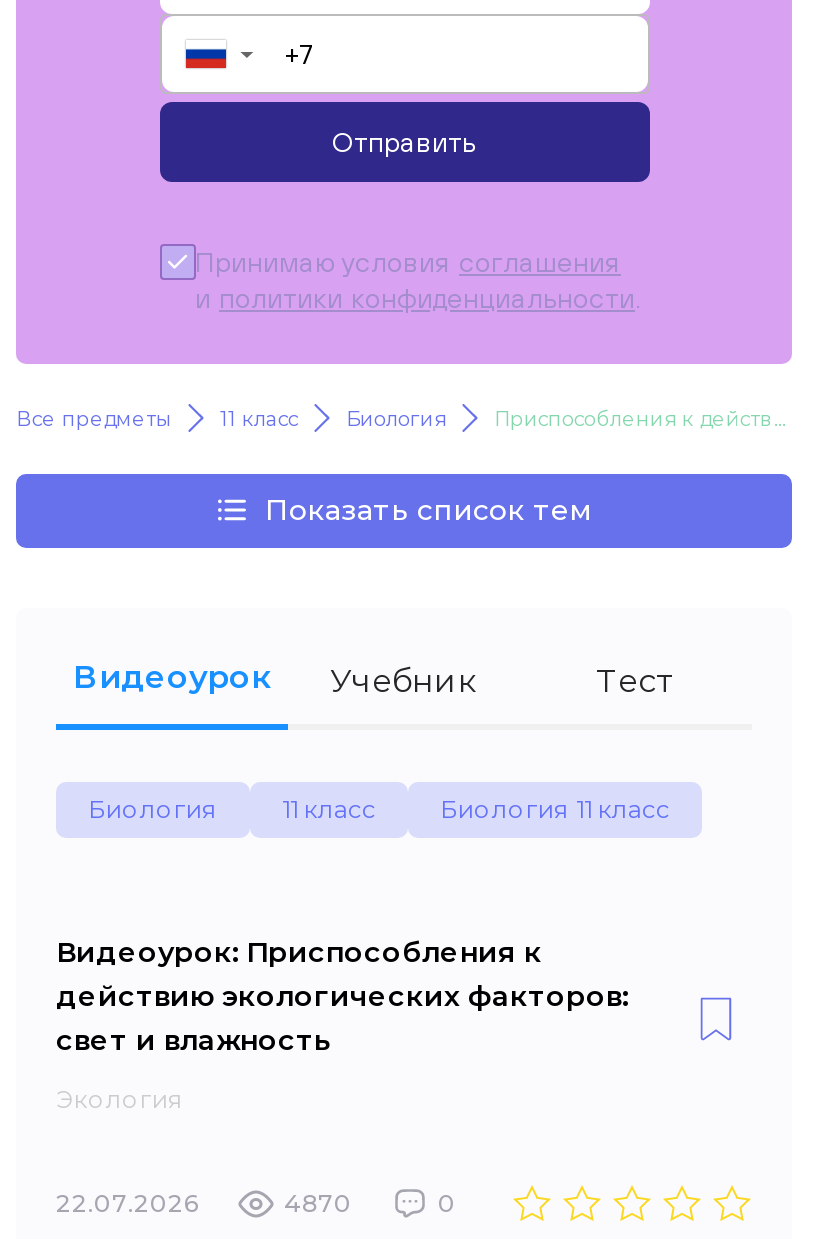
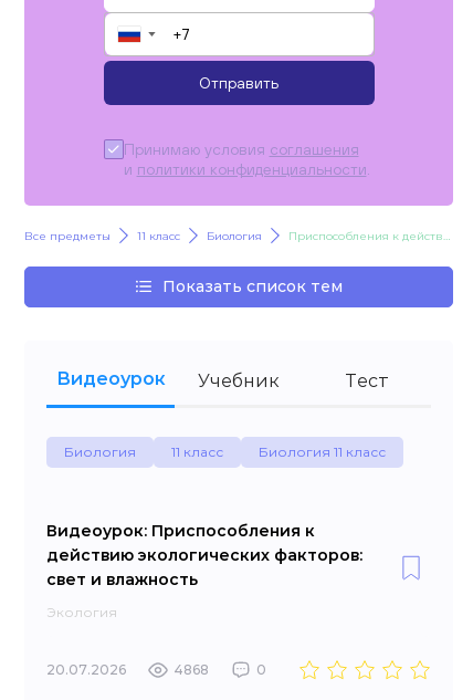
[56,1188,198,1218] 22.07.2026 -> [46,661,126,678] 20.07.2026
[284,1188,352,1218] 4870 -> [174,661,209,678] 4868

